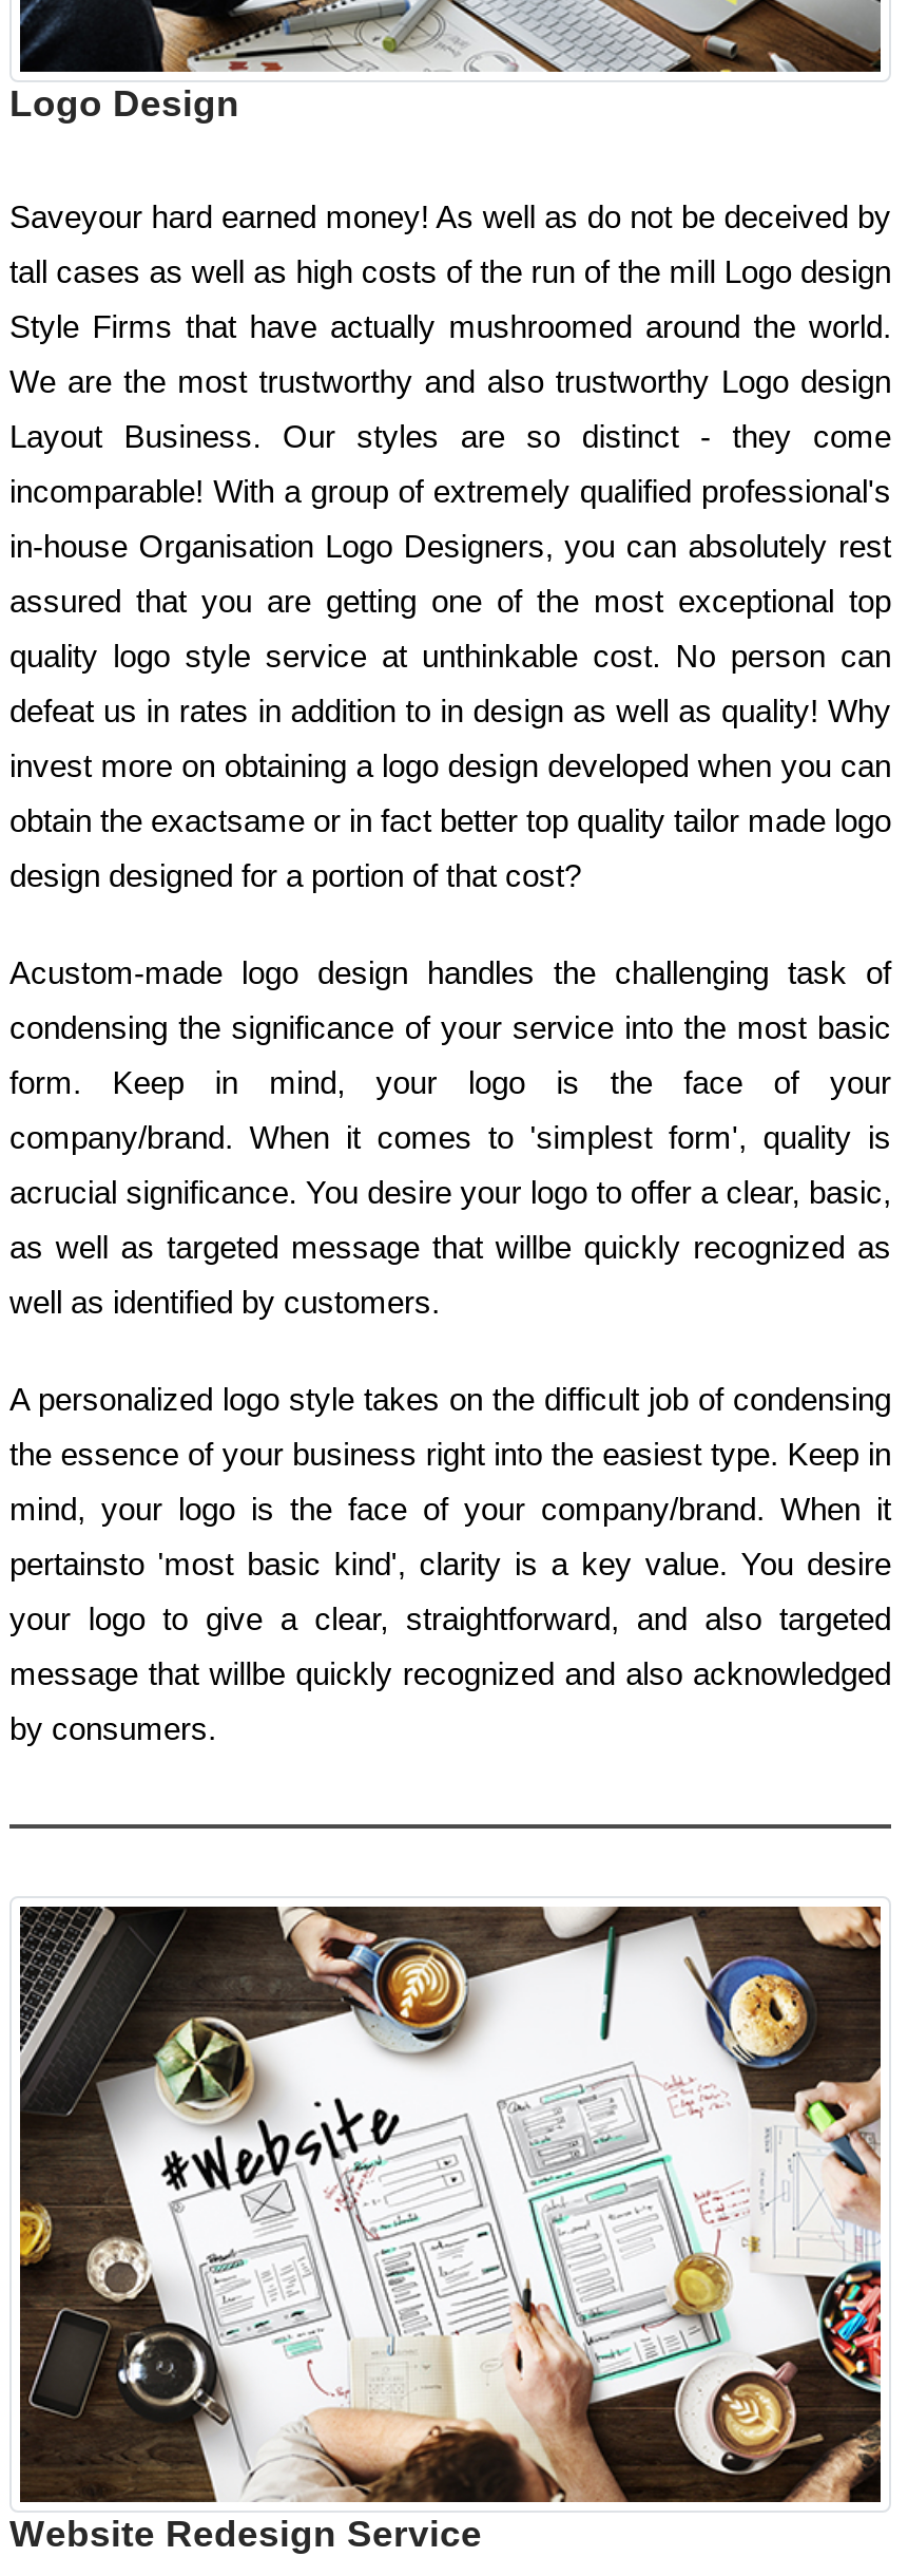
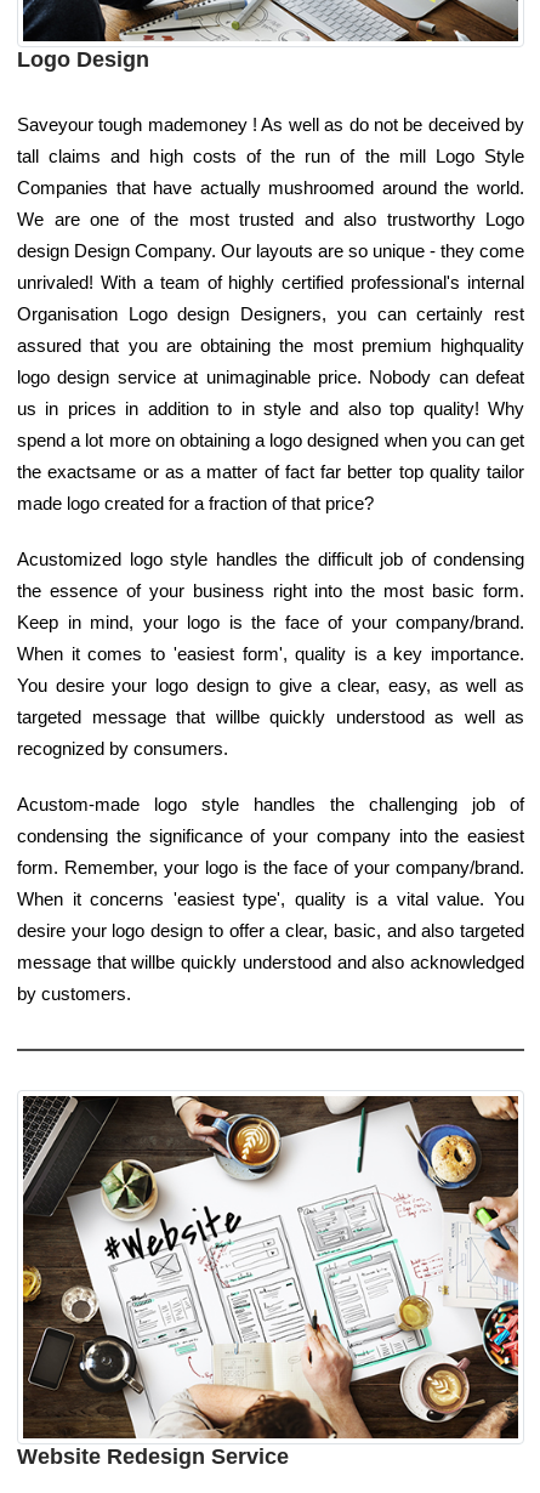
[9,198,891,234] Saveyour hard earned money! As well as do not be deceived by -> [17,114,524,134] Saveyour tough mademoney ! As well as do not be deceived by
[9,253,891,288] tall cases as well as high costs of the run of the mill Logo design -> [17,145,524,166] tall claims and high costs of the run of the mill Logo Style
[9,307,891,343] Style Firms that have actually mushroomed around the world. -> [17,177,524,197] Companies that have actually mushroomed around the world.
[9,362,891,398] We are the most trustworthy and also trustworthy Logo design -> [17,208,524,229] We are one of the most trusted and also trustworthy Logo
[9,417,891,453] Layout Business. Our styles are so distinct - they come -> [17,240,524,260] design Design Company. Our layouts are so unique - they come
[9,472,891,508] incomparable! With a group of extremely qualified professional's -> [17,271,524,292] unrivaled! With a team of highly certified professional's internal
[9,527,891,563] in-house Organisation Logo Designers, you can absolutely rest -> [17,303,524,324] Organisation Logo design Designers, you can certainly rest
[9,582,891,618] assured that you are getting one of the most exceptional top -> [17,335,524,355] assured that you are obtaining the most premium highquality
[9,637,891,673] quality logo style service at unthinkable cost. No person can -> [17,366,524,387] logo design service at unimaginable price. Nobody can defeat
[9,692,891,728] defeat us in rates in addition to in design as well as quality! Why -> [17,398,524,418] us in prices in addition to in style and also top quality! Why
[9,747,891,783] invest more on obtaining a logo design developed when you can -> [17,429,524,450] spend a lot more on obtaining a logo designed when you can get
[9,802,891,837] obtain the exactsame or in fact better top quality tailor made logo -> [17,461,524,481] the exactsame or as a matter of fact far better top quality tailor
[9,856,581,892] design designed for a portion of that cost? -> [17,492,374,513] made logo created for a fraction of that price?
[9,954,891,989] Acustom-made logo design handles the challenging task of -> [17,548,524,569] Acustomized logo style handles the difficult job of condensing
[9,1008,891,1044] condensing the significance of your service into the most basic -> [17,580,524,600] the essence of your business right into the most basic form.
[9,1063,891,1099] form. Keep in mind, your logo is the face of your -> [17,611,524,632] Keep in mind, your logo is the face of your company/brand.
[9,1118,891,1154] company/brand. When it comes to 'simplest form', quality is -> [17,643,524,663] When it comes to 'easiest form', quality is a key importance.
[9,1173,891,1209] acrucial significance. You desire your logo to offer a clear, basic, -> [17,674,524,695] You desire your logo design to give a clear, easy, as well as
[9,1228,891,1264] as well as targeted message that willbe quickly recognized as -> [17,706,524,727] targeted message that willbe quickly understood as well as
[9,1283,440,1319] well as identified by customers. -> [17,738,228,758] recognized by consumers.
[9,1380,891,1416] A personalized logo style takes on the difficult job of condensing -> [17,793,524,814] Acustom-made logo style handles the challenging job of
[9,1435,891,1471] the essence of your business right into the easiest type. Keep in -> [17,825,524,846] condensing the significance of your company into the easiest
[9,1490,891,1526] mind, your logo is the face of your company/brand. When it -> [17,856,524,877] form. Remember, your logo is the face of your company/brand.
[9,1545,891,1581] pertainsto 'most basic kind', clarity is a key value. You desire -> [17,888,524,909] When it concerns 'easiest type', quality is a vital value. You
[9,1600,891,1636] your logo to give a clear, straightforward, and also targeted -> [17,920,524,940] desire your logo design to offer a clear, basic, and also targeted
[9,1655,891,1690] message that willbe quickly recognized and also acknowledged -> [17,951,524,972] message that willbe quickly understood and also acknowledged
[9,1709,216,1745] by consumers. -> [17,983,131,1003] by customers.

